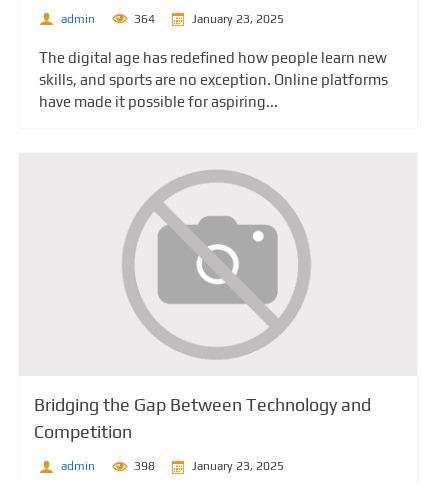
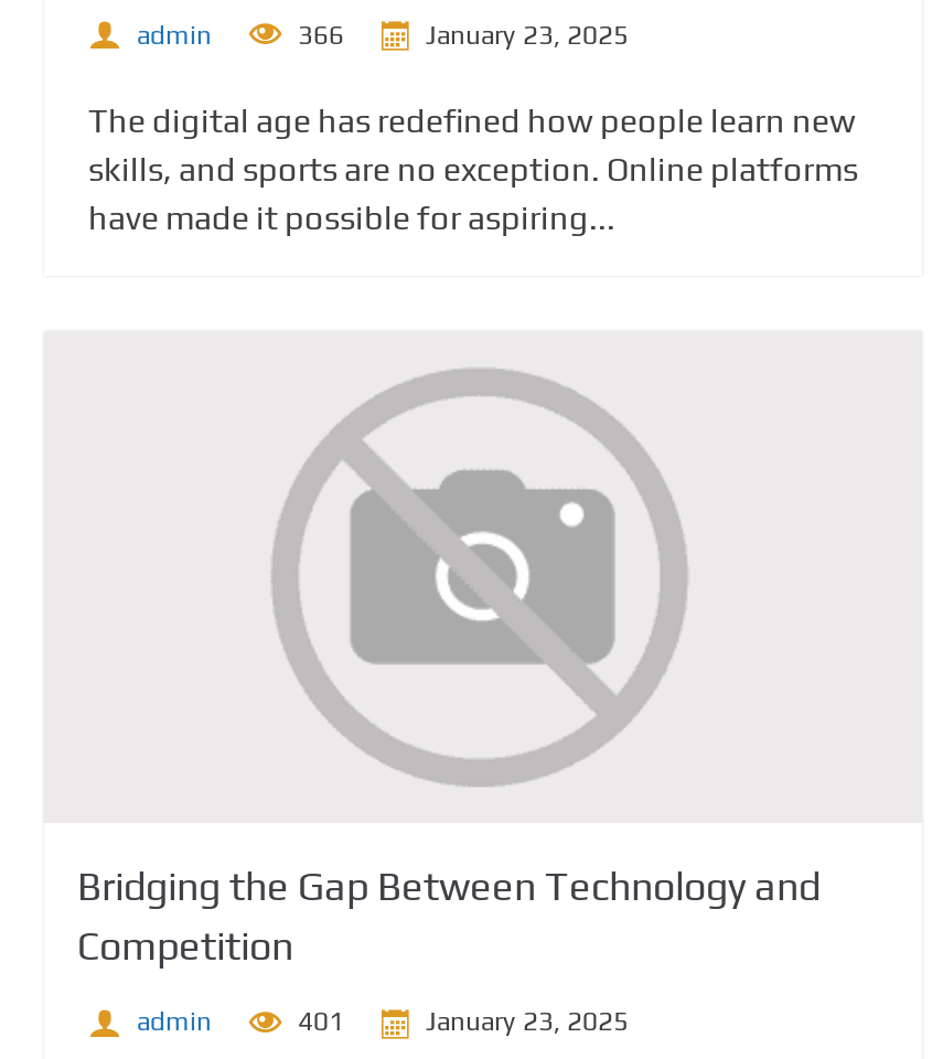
[134,12,155,26] 364 -> [298,19,344,50] 366
[134,459,155,473] 398 -> [298,1006,344,1037] 401

